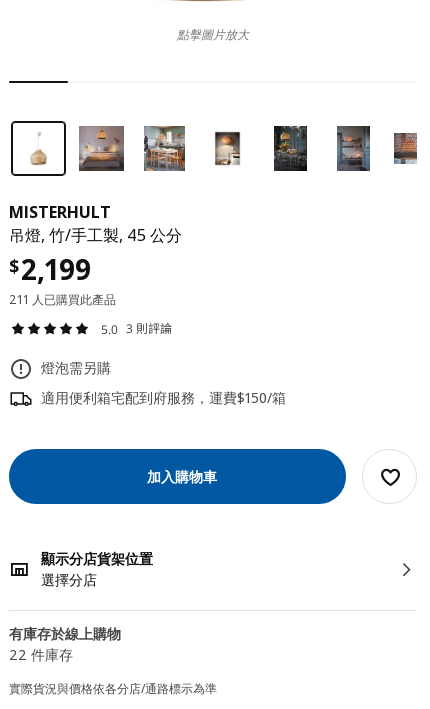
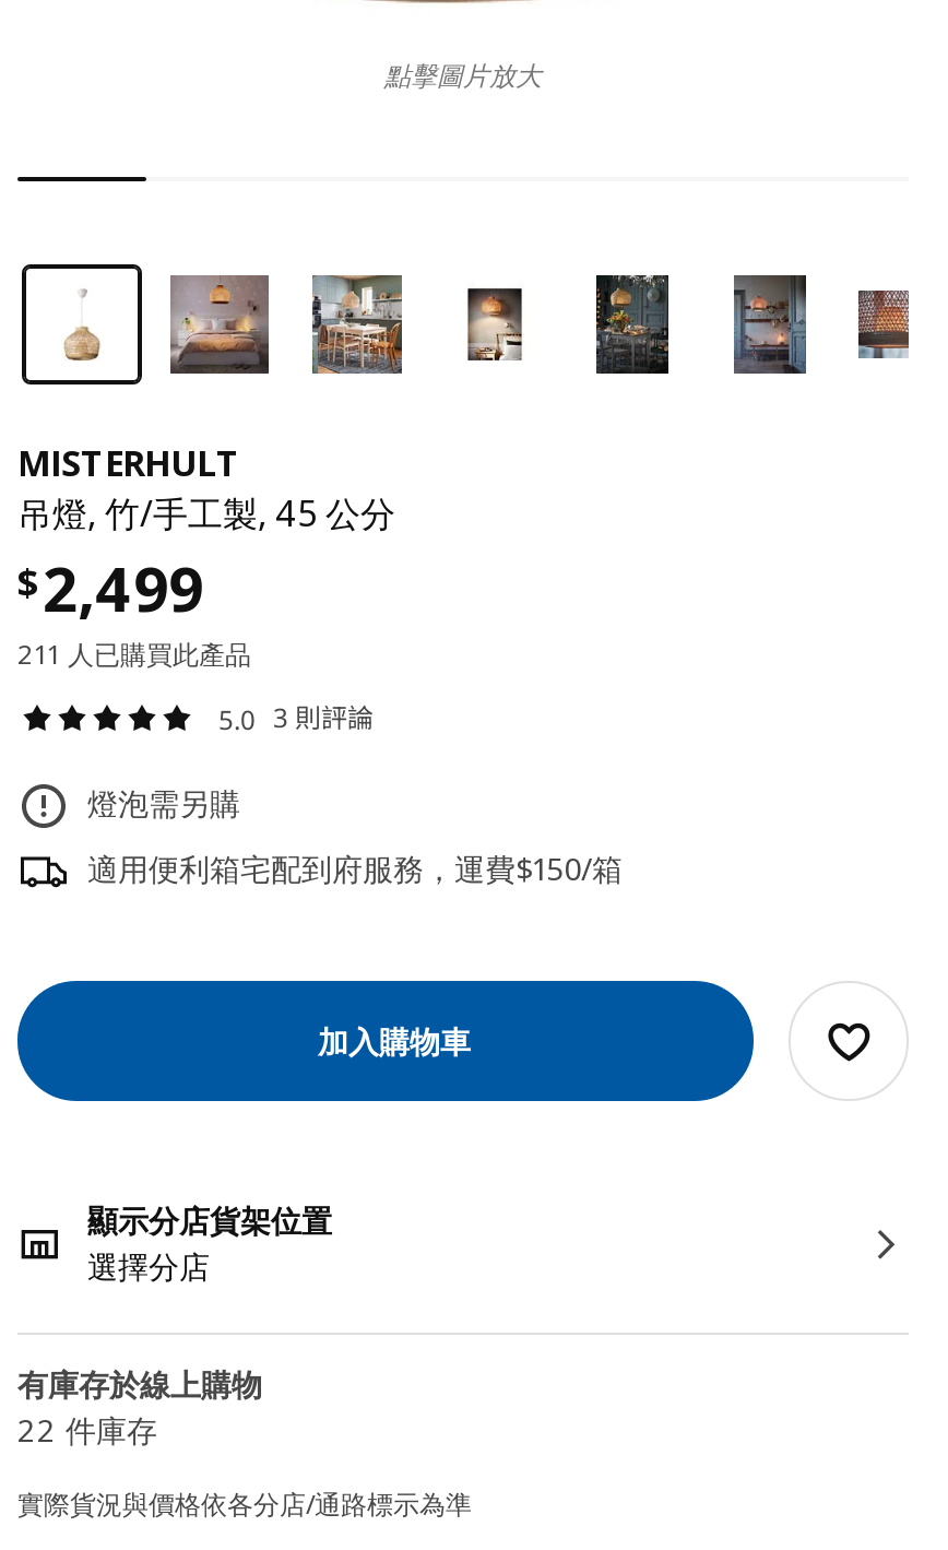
[9,250,91,288] $ 2,199 -> [17,546,202,629] $ 2,499

